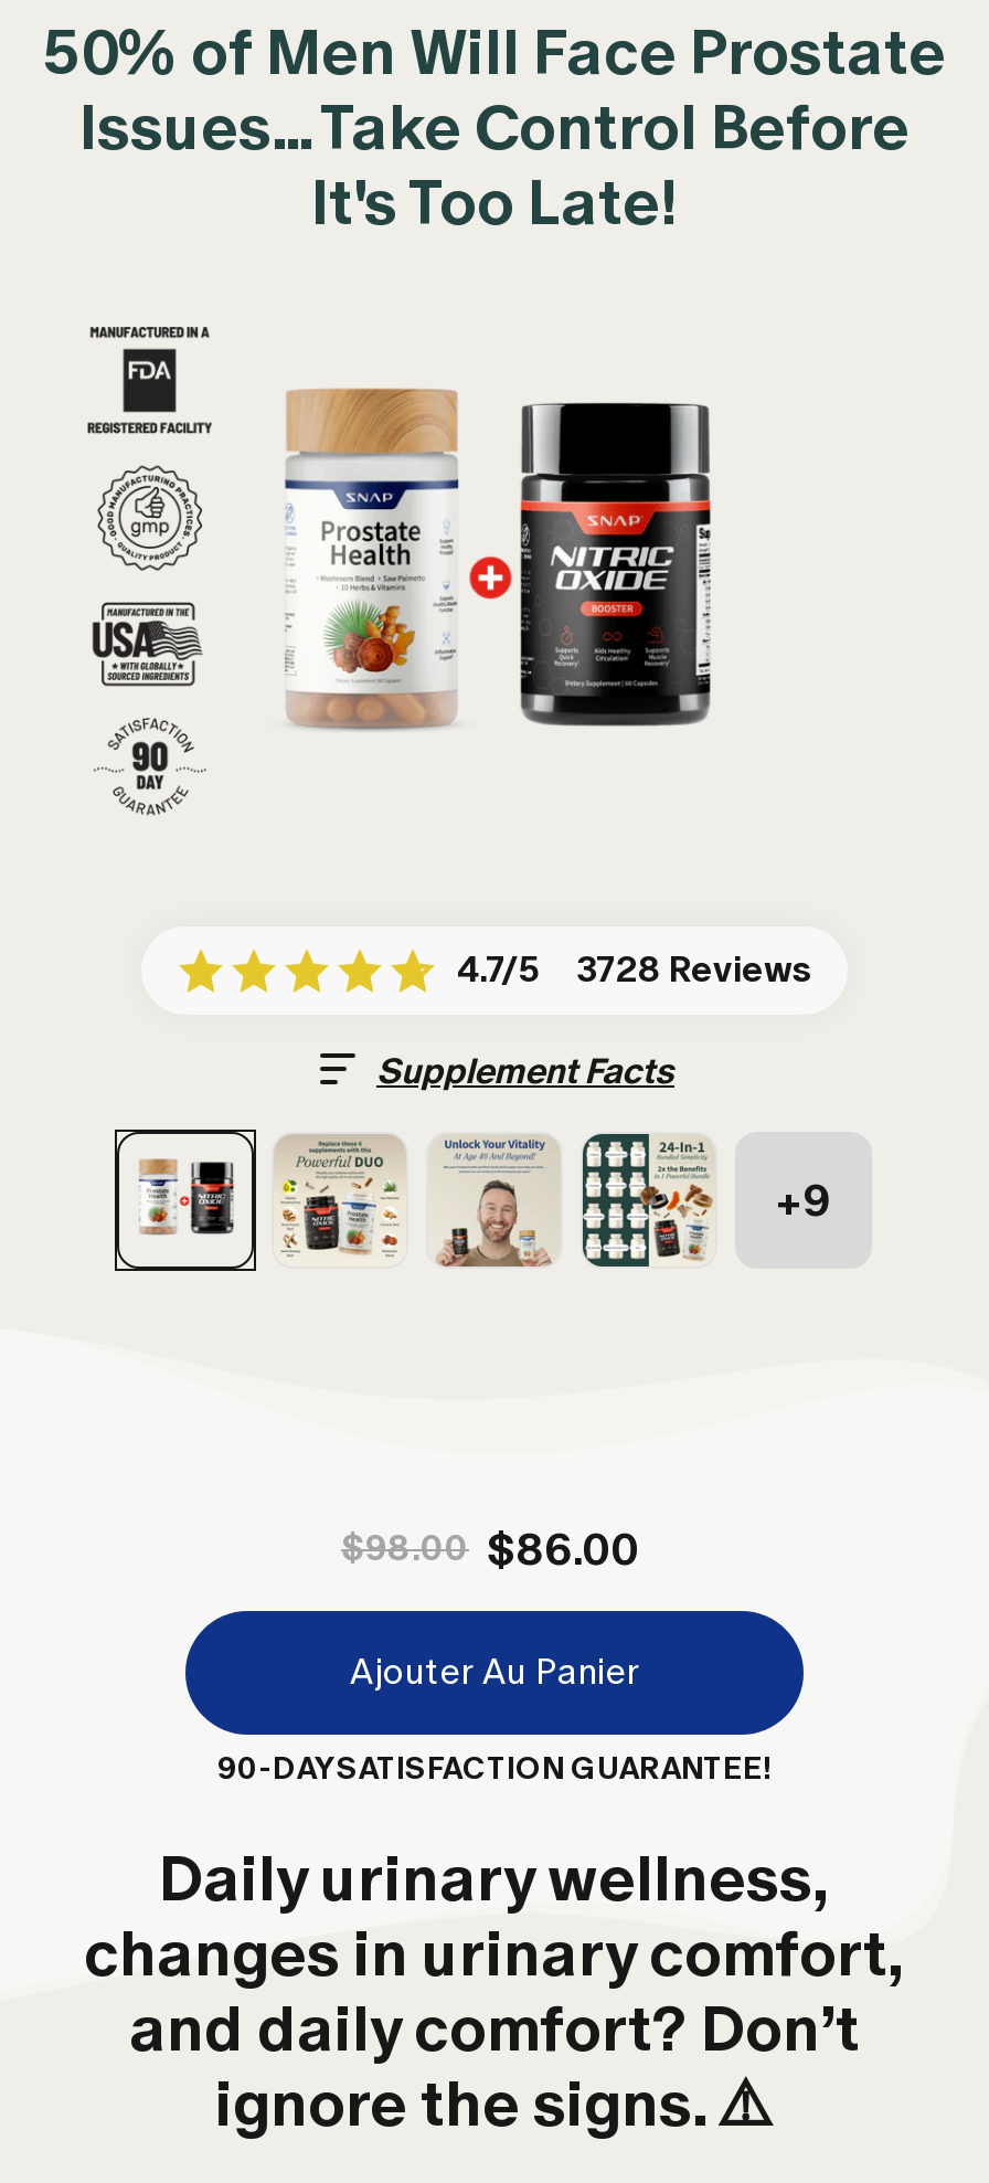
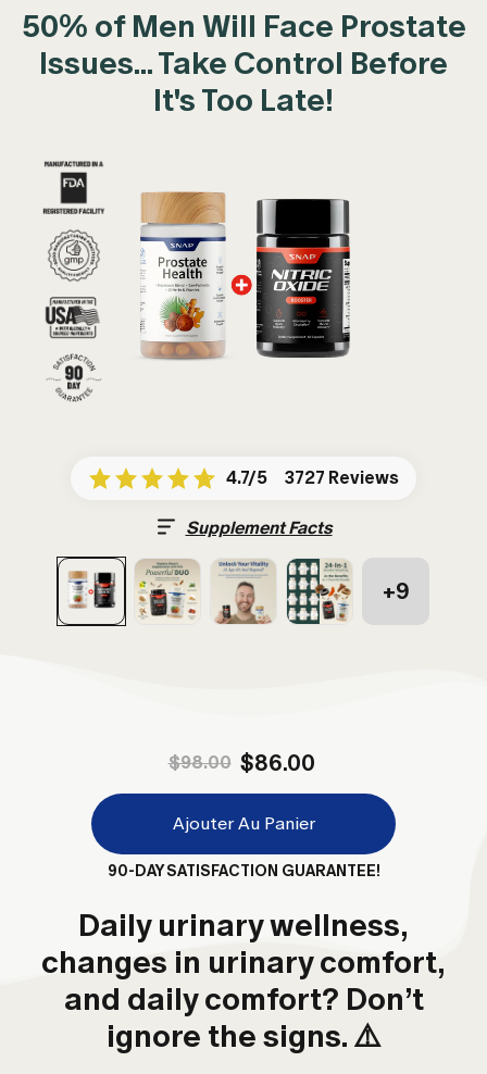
[457,948,812,990] 4.7/5 3728 Reviews -> [226,467,399,488] 4.7/5 3727 Reviews

